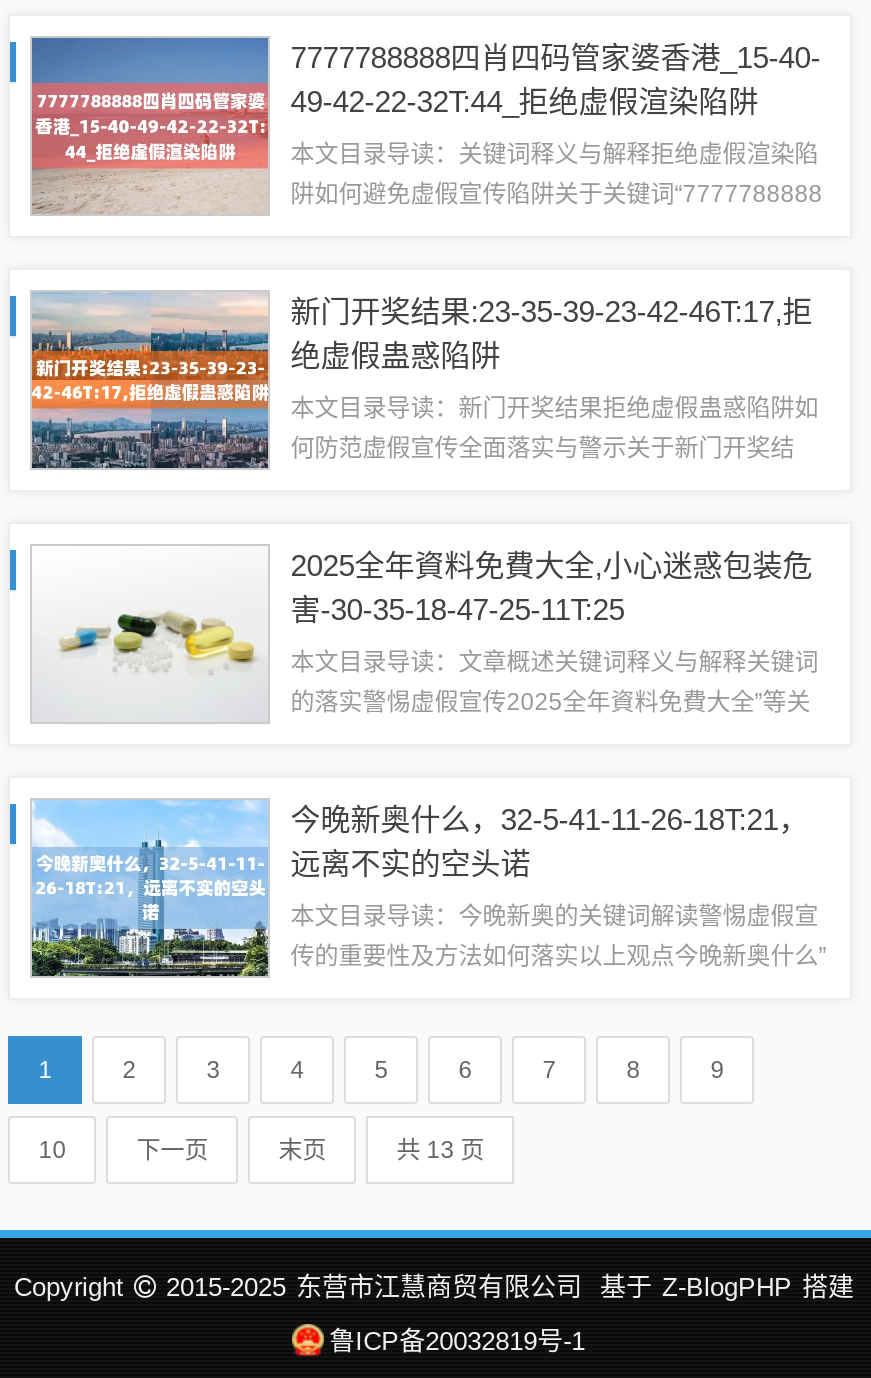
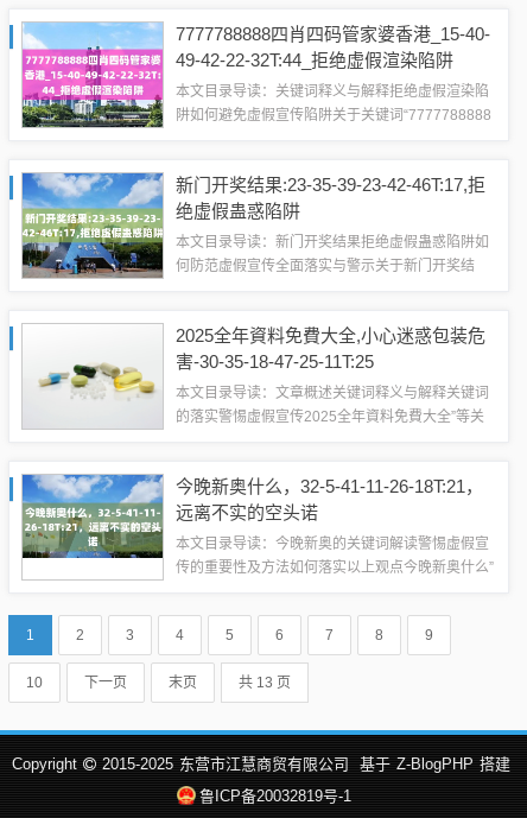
[30,36,270,214] [image] -> [21,23,164,128] [image]
[30,292,270,468] [image] -> [21,172,164,279] [image]
[30,800,270,978] [image] -> [21,475,164,579] [image]

